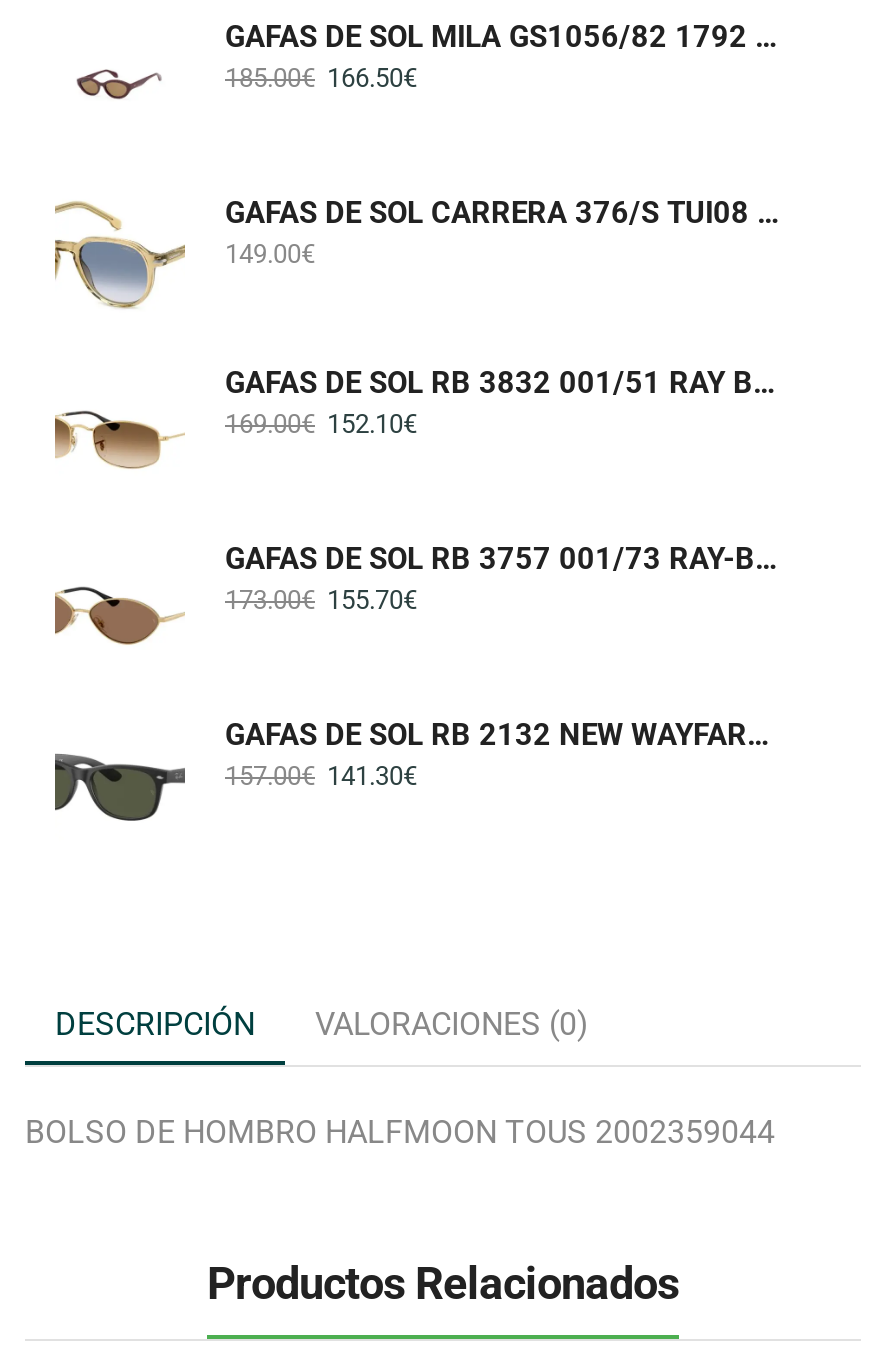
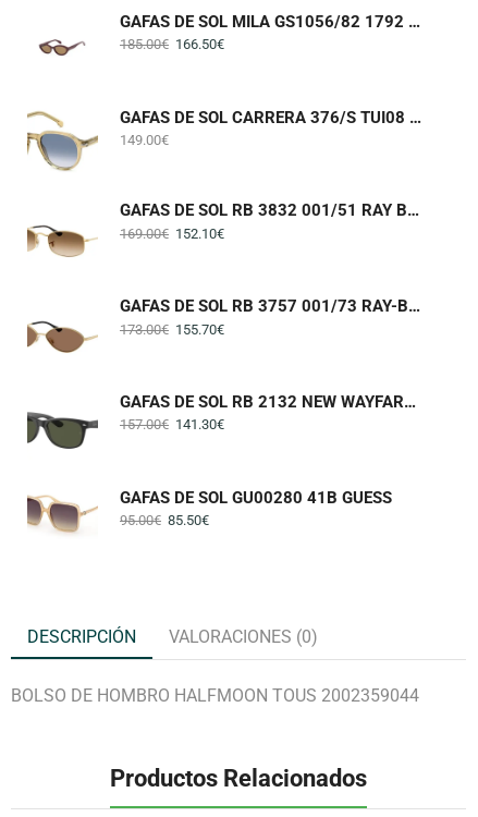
none -> [26,488,392,535] [image] | GAFAS DE SOL GU00280 41B GUESS | 95.00€ 85.50€

